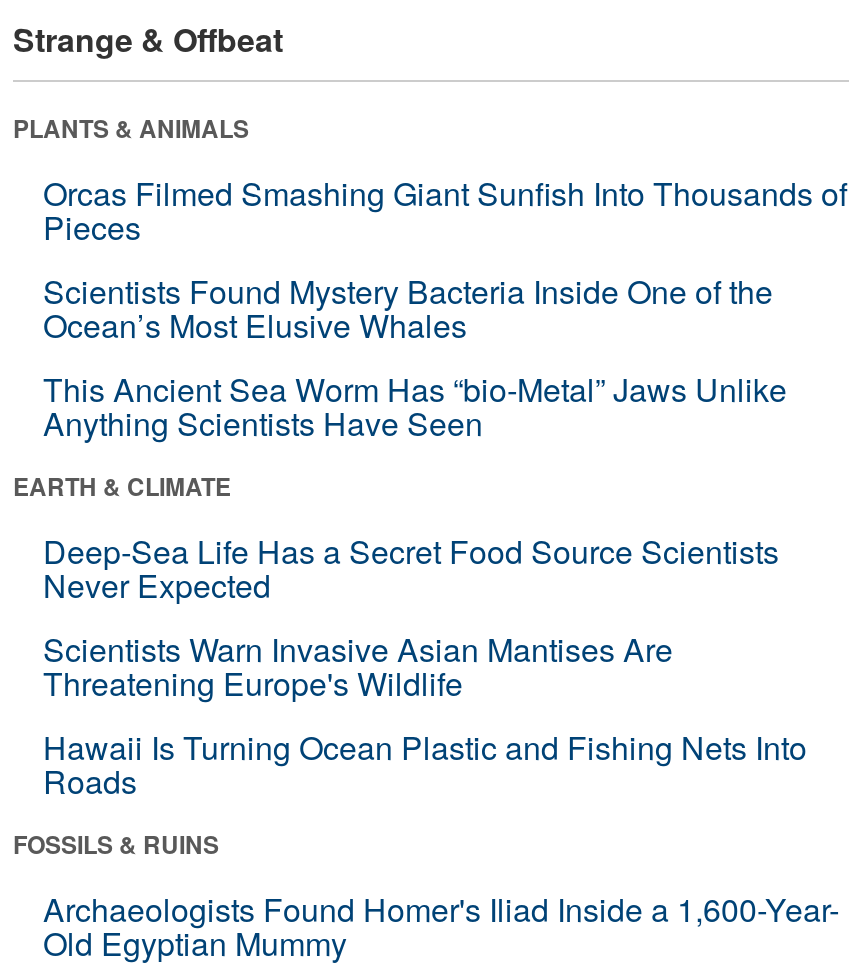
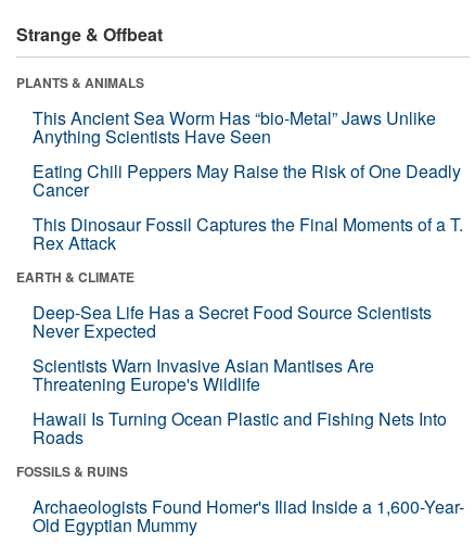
[43,170,847,348] Orcas Filmed Smashing Giant Sunfish Into Thousands of | Pieces | Scientists Found Mystery Bacteria Inside One of the | Ocean’s Most Elusive Whales -> none
moved [43,366,787,446] -> [33,105,436,149]: This Ancient Sea Worm Has “bio-Metal” Jaws Unlike | Anything Scientists Have Seen
none -> [33,158,463,255] Eating Chili Peppers May Raise the Risk of One Deadly | Cancer | This Dinosaur Fossil Captures the Final Moments of a T. | Rex Attack

